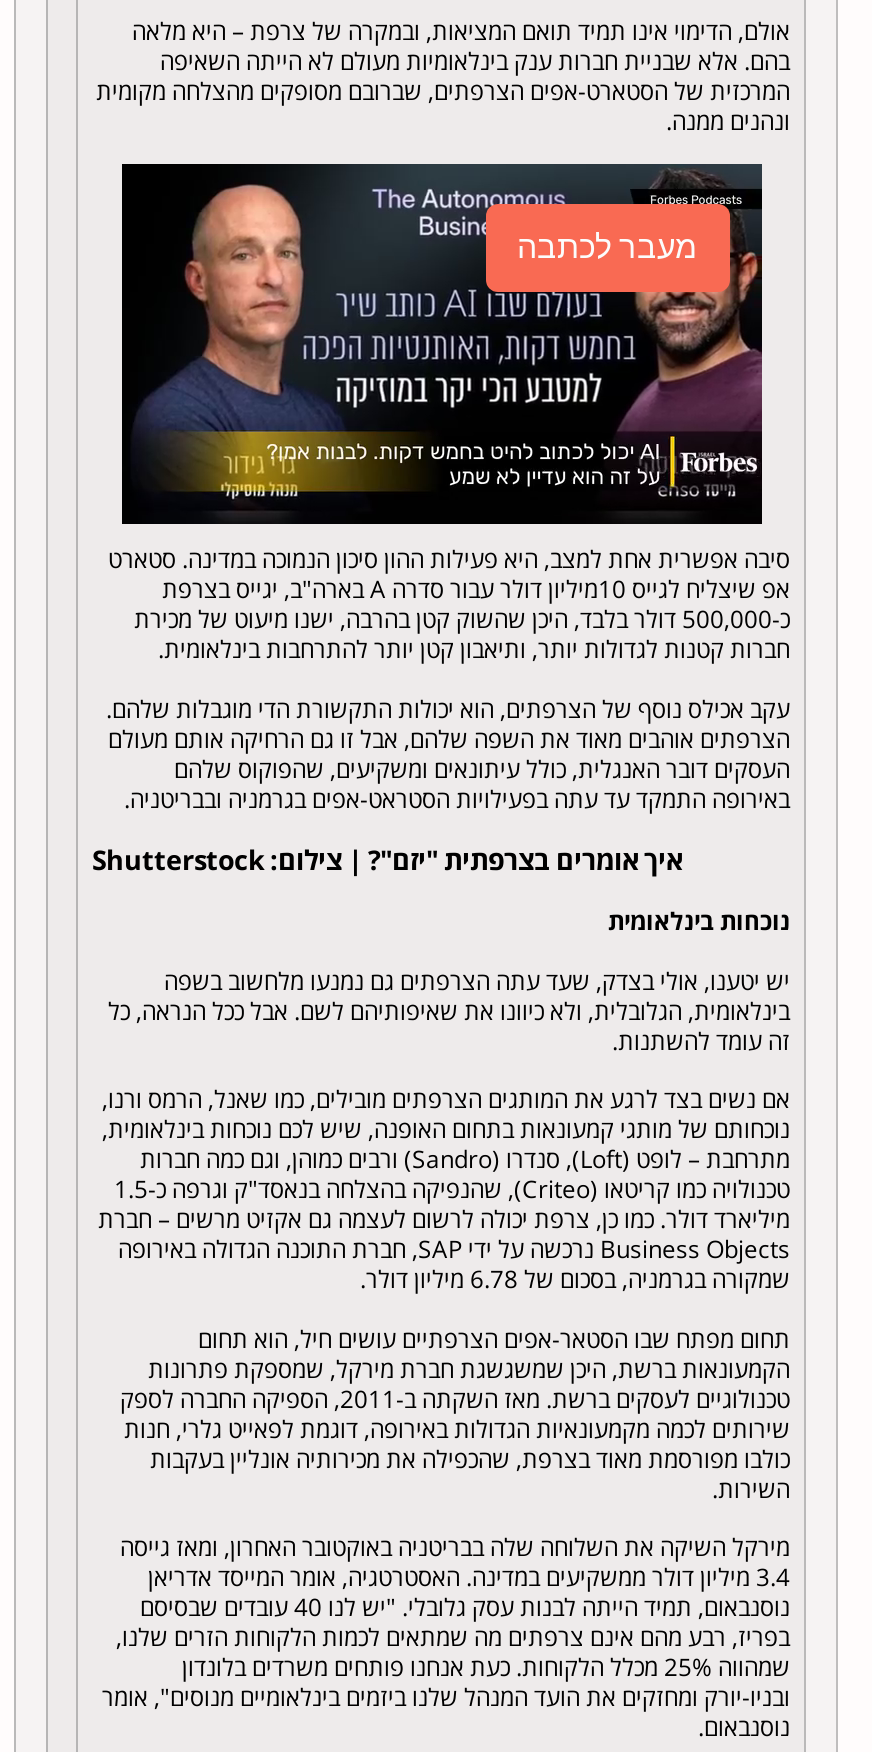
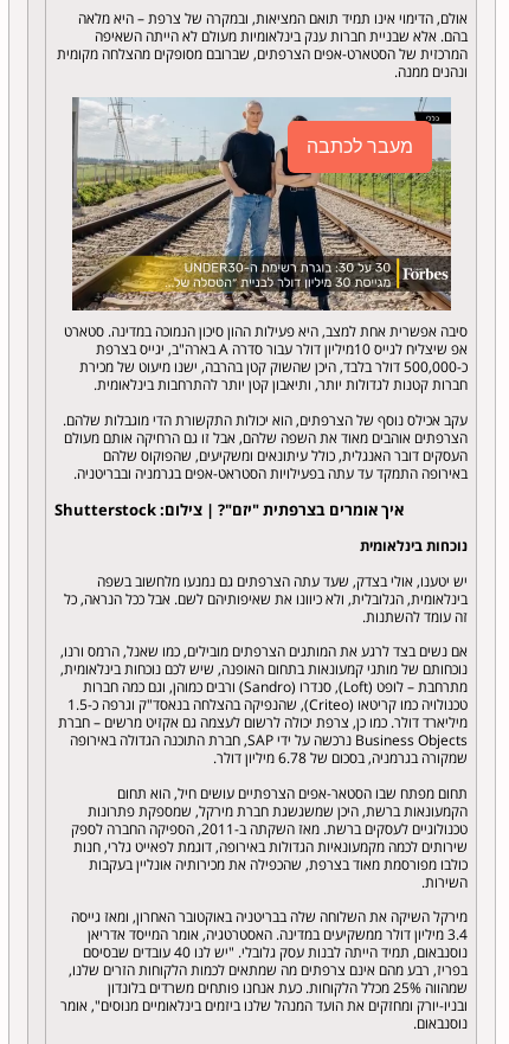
[120,162,764,526] [image] -> [71,97,452,312] [image]

